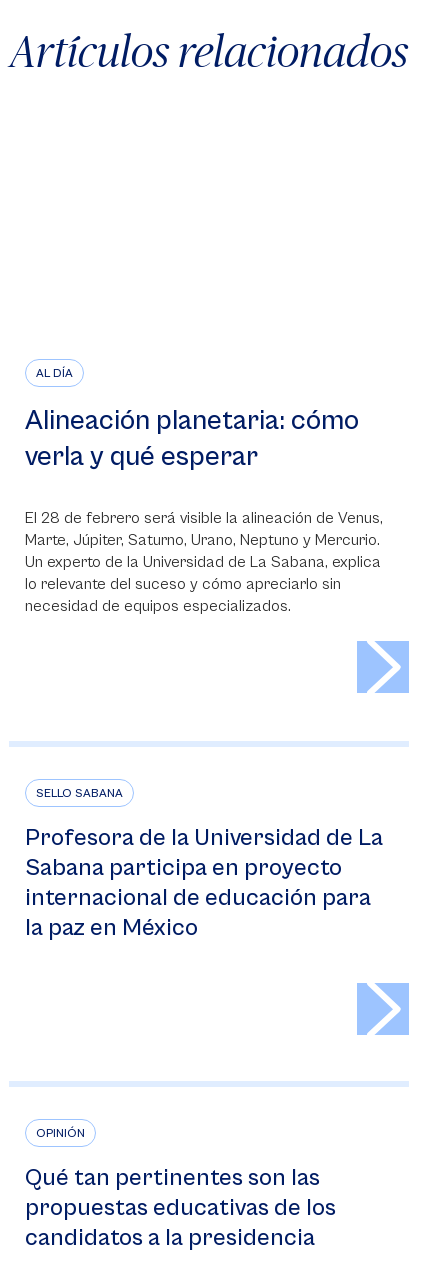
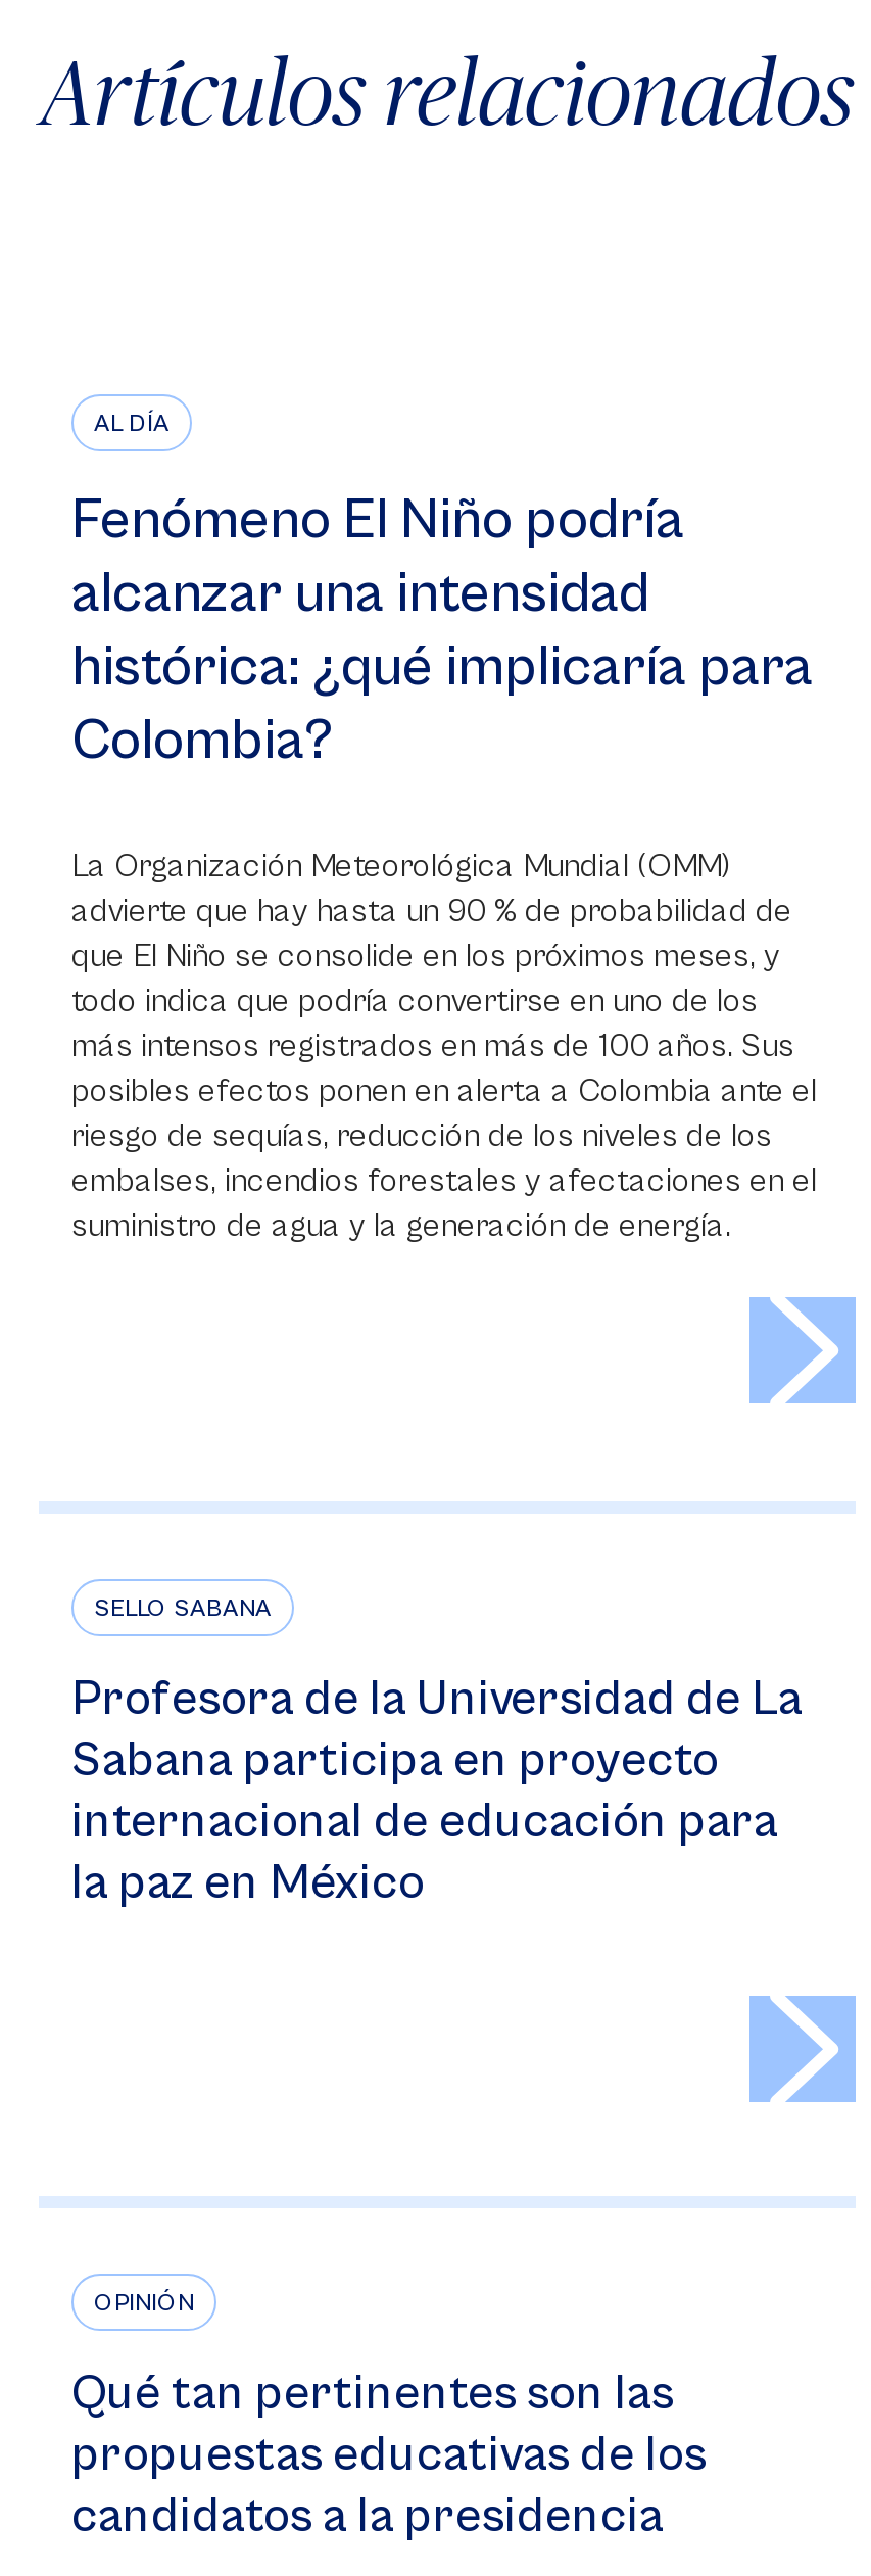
moved [36,367,73,380] -> [94,411,170,437]: AL DÍA
[25,405,359,473] Alineación planetaria: cómo | verla y qué esperar -> [71,488,813,774] Fenómeno El Niño podría | alcanzar una intensidad | histórica: ¿qué implicaría para | Colombia?
[25,509,383,615] El 28 de febrero será visible la alineación de Venus, | Marte, Júpiter, Saturno, Urano, Neptuno y Mercurio. | Un experto de la Universidad de La Sabana, explica | lo relevante del suceso y cómo apreciarlo sin | necesidad de equipos especializados. -> [71,848,817,1244] La Organización Meteorológica Mundial (OMM) | advierte que hay hasta un 90 % de probabilidad de | que El Niño se consolide en los próximos meses, y | todo indica que podría convertirse en uno de los | más intensos registrados en más de 100 años. Sus | posibles efectos ponen en alerta a Colombia ante el | riesgo de sequías, reducción de los niveles de los | embalses, incendios forestales y afectaciones en el | suministro de agua y la generación de energía.

